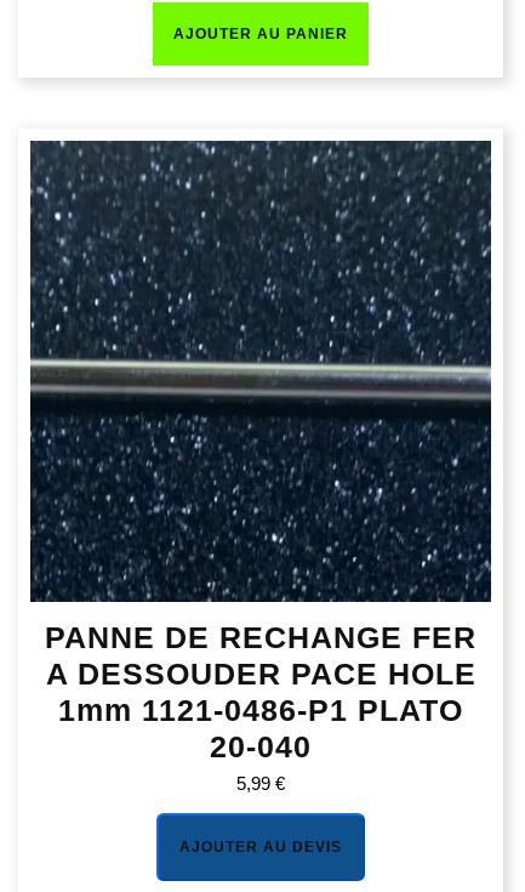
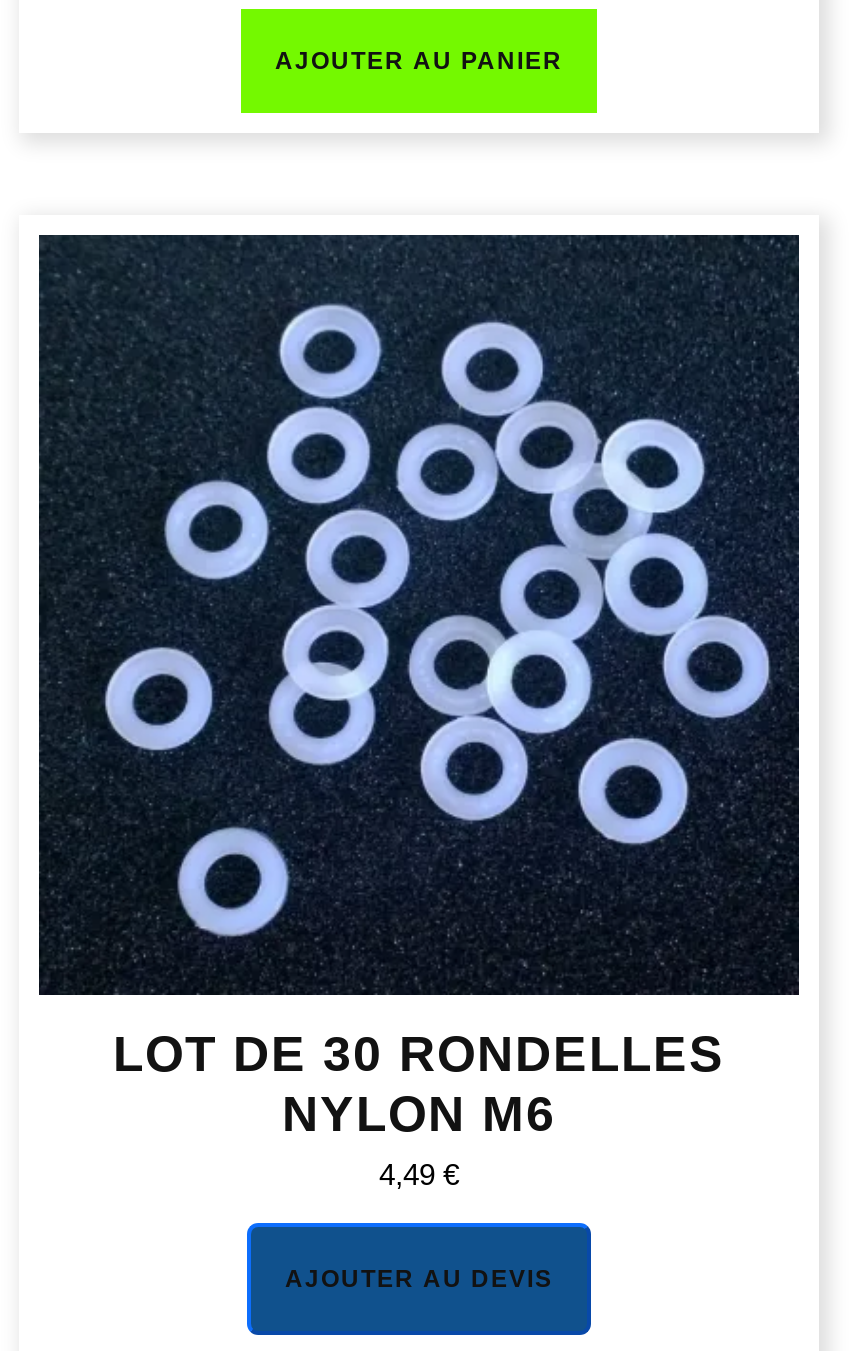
[30,141,491,603] [image] -> [41,288,791,890] [image]
[45,620,477,793] PANNE DE RECHANGE FER | A DESSOUDER PACE HOLE | 1mm 1121-0486-P1 PLATO | 20-040 | 5,99 € -> [113,1026,725,1192] LOT DE 30 RONDELLES | NYLON M6 | 4,49 €

